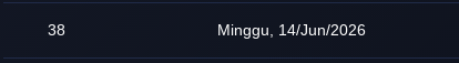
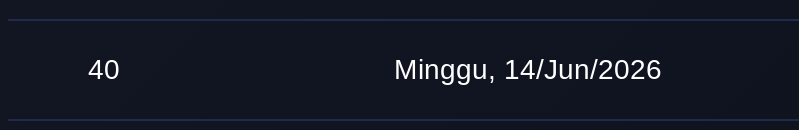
[48,21,65,39] 38 -> [88,53,120,85] 40

